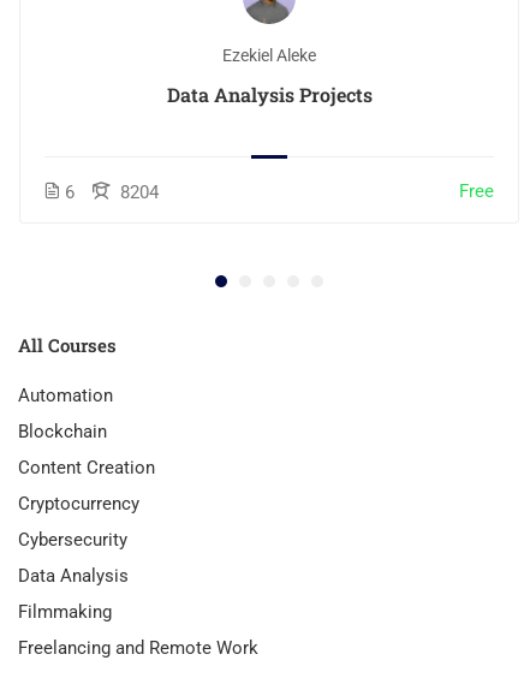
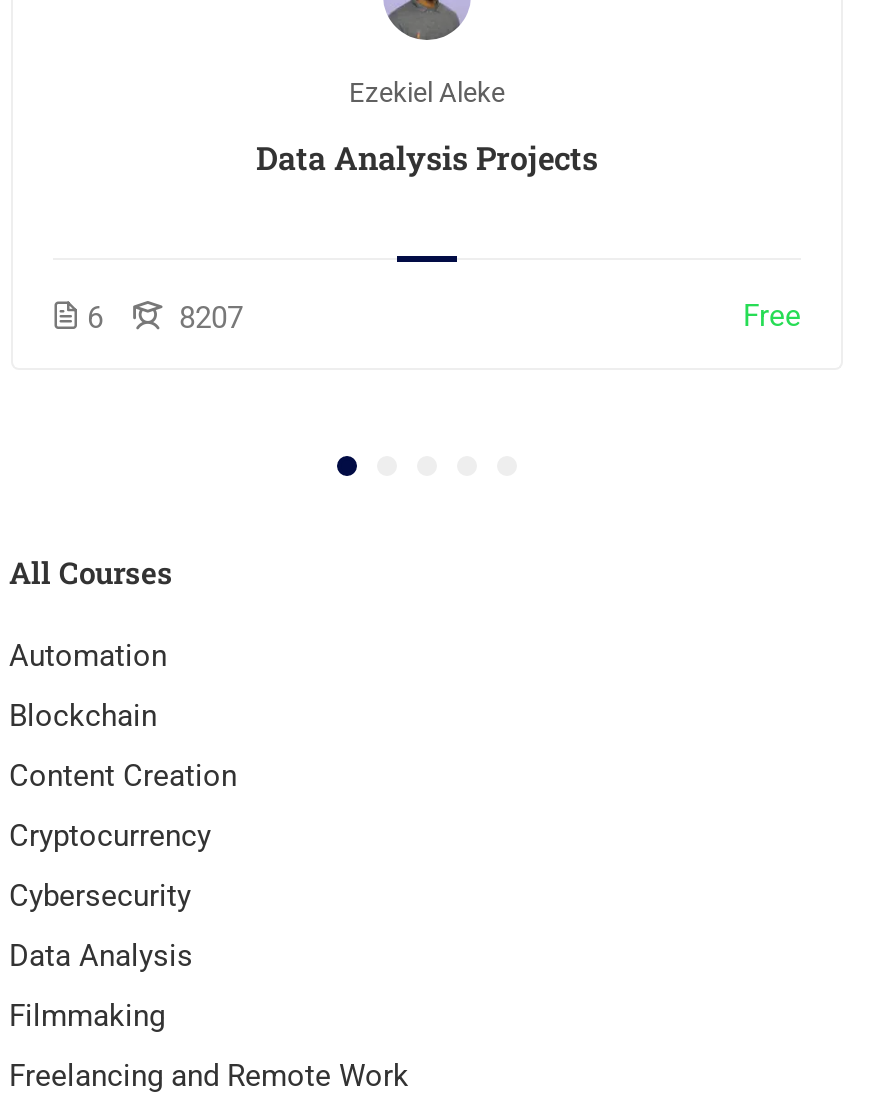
[65,181,159,203] 6 8204 -> [87,301,243,337] 6 8207

